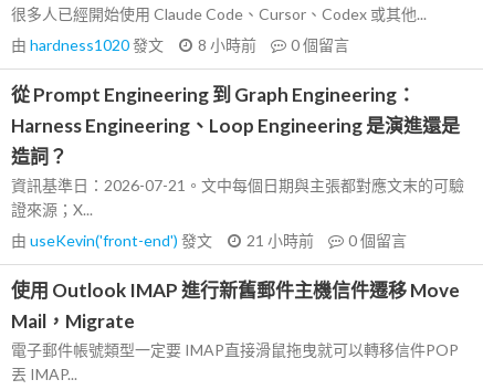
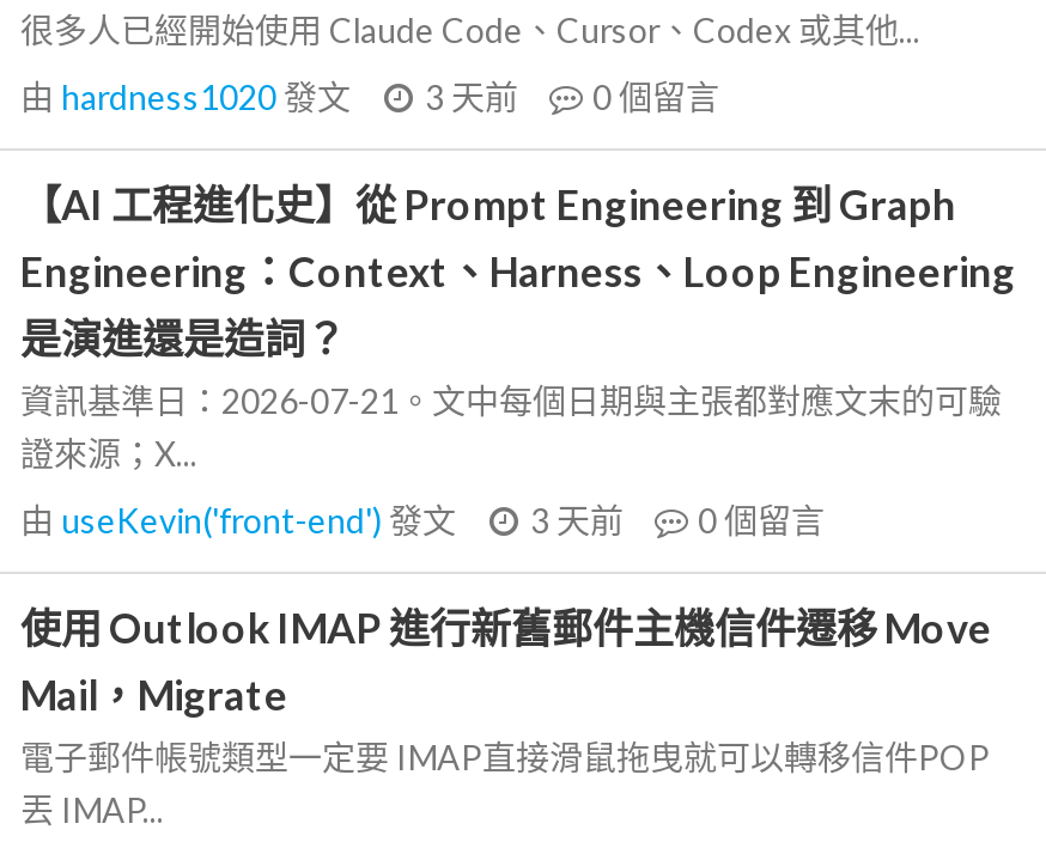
[11,35,349,54] 由hardness1020發文 8 小時前 0個留言 -> [20,77,719,117] 由hardness1020發文 3 天前 0個留言
[11,83,460,168] 從 Prompt Engineering 到 Graph Engineering： | Harness Engineering、Loop Engineering 是演進還是 | 造詞？ -> [20,179,1016,364] 【AI 工程進化史】從 Prompt Engineering 到 Graph | Engineering：Context、Harness、Loop Engineering | 是演進還是造詞？
[11,231,407,250] 由useKevin('front-end')發文 21 小時前 0個留言 -> [20,500,825,541] 由useKevin('front-end')發文 3 天前 0個留言

